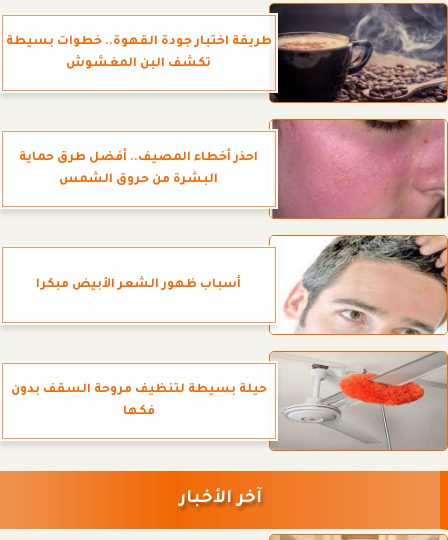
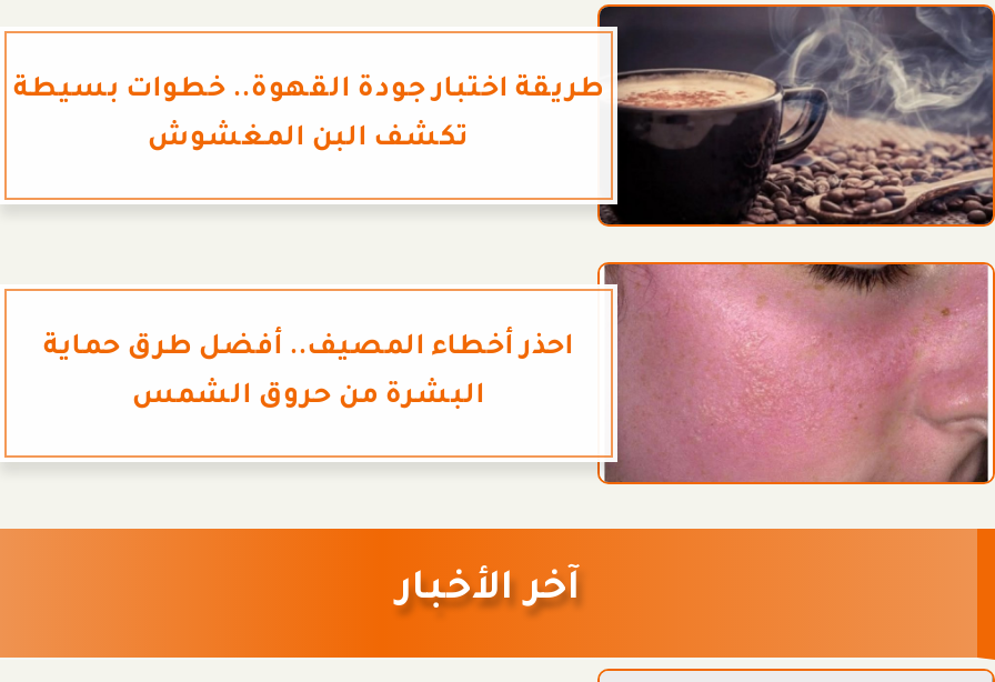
[36,235,445,335] [image] | أسباب ظهور الشعر الأبيض مبكرا -> none
[11,351,445,451] [image] | حيلة بسيطة لتنظيف مروحة السقف بدون | فكها -> none

